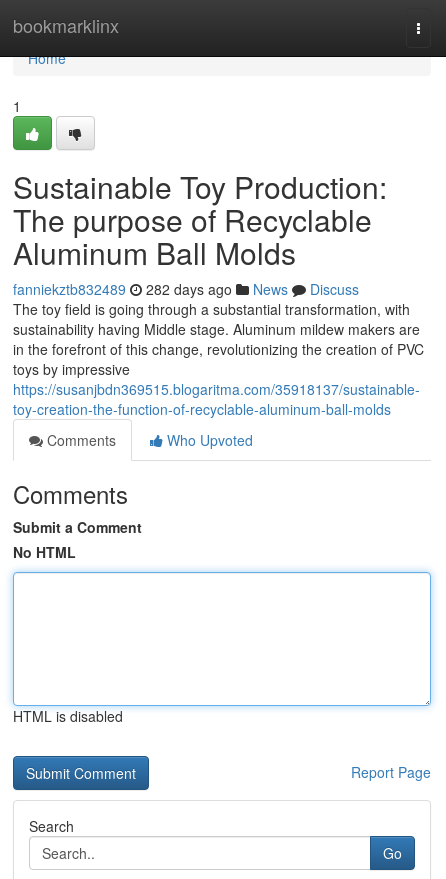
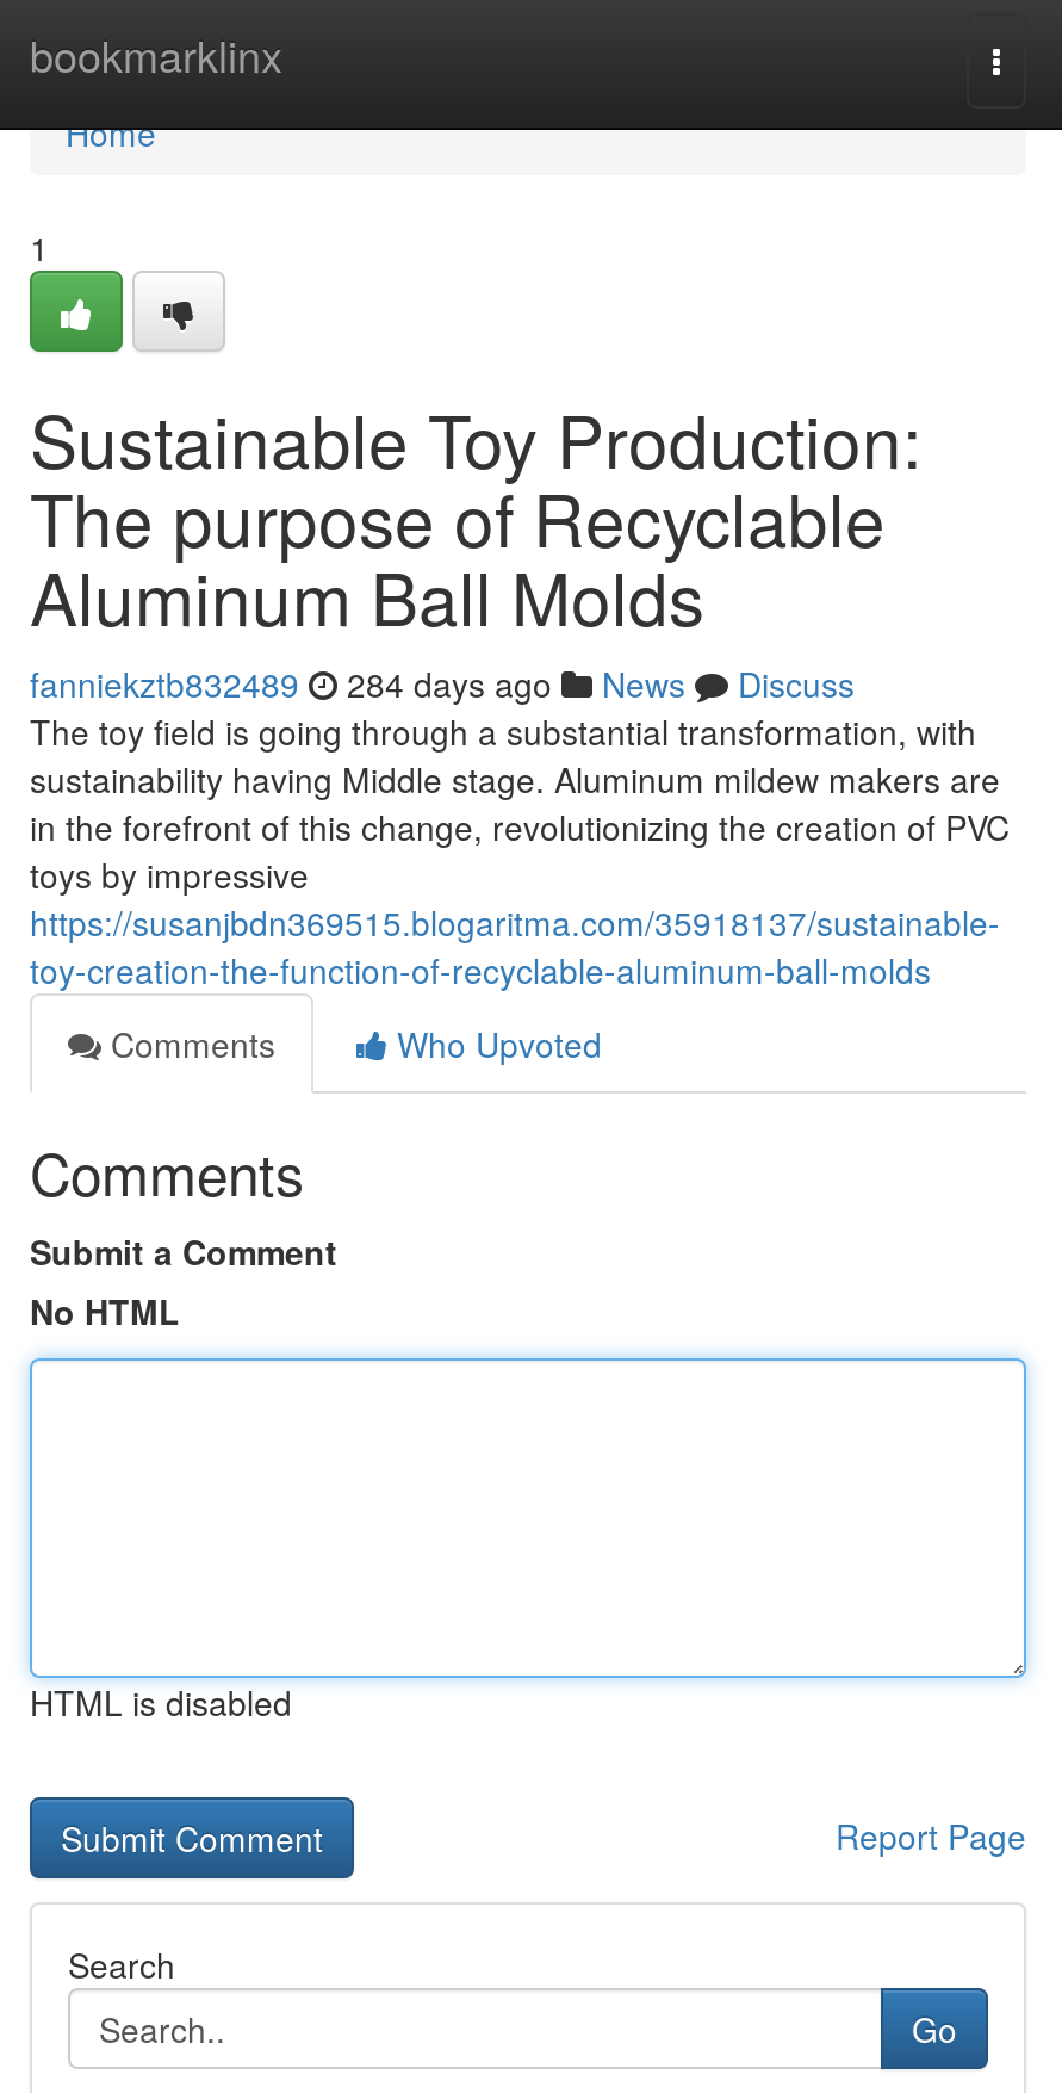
[13,279,359,299] fanniekztb832489 282 days ago News Discuss -> [30,660,855,707] fanniekztb832489 284 days ago News Discuss

